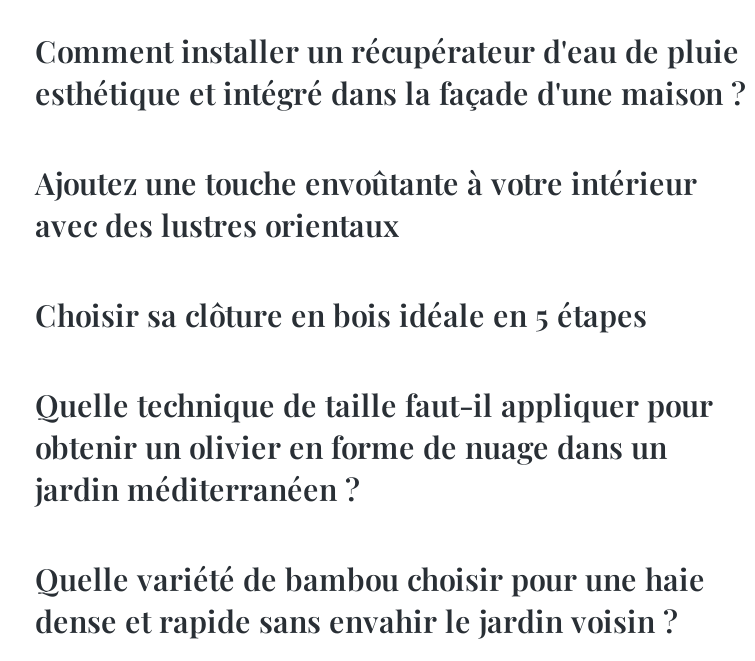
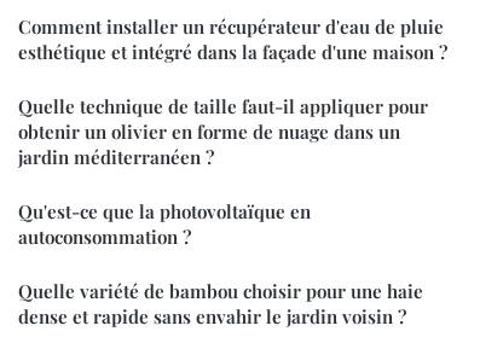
[35,163,697,335] Ajoutez une touche envoûtante à votre intérieur | avec des lustres orientaux | Choisir sa clôture en bois idéale en 5 étapes -> none
moved [35,385,713,509] -> [18,94,428,169]: Quelle technique de taille faut-il appliquer pour | obtenir un olivier en forme de nuage dans un | jardin méditerranéen ?
none -> [18,199,311,249] Qu'est-ce que la photovoltaïque en | autoconsommation ?

